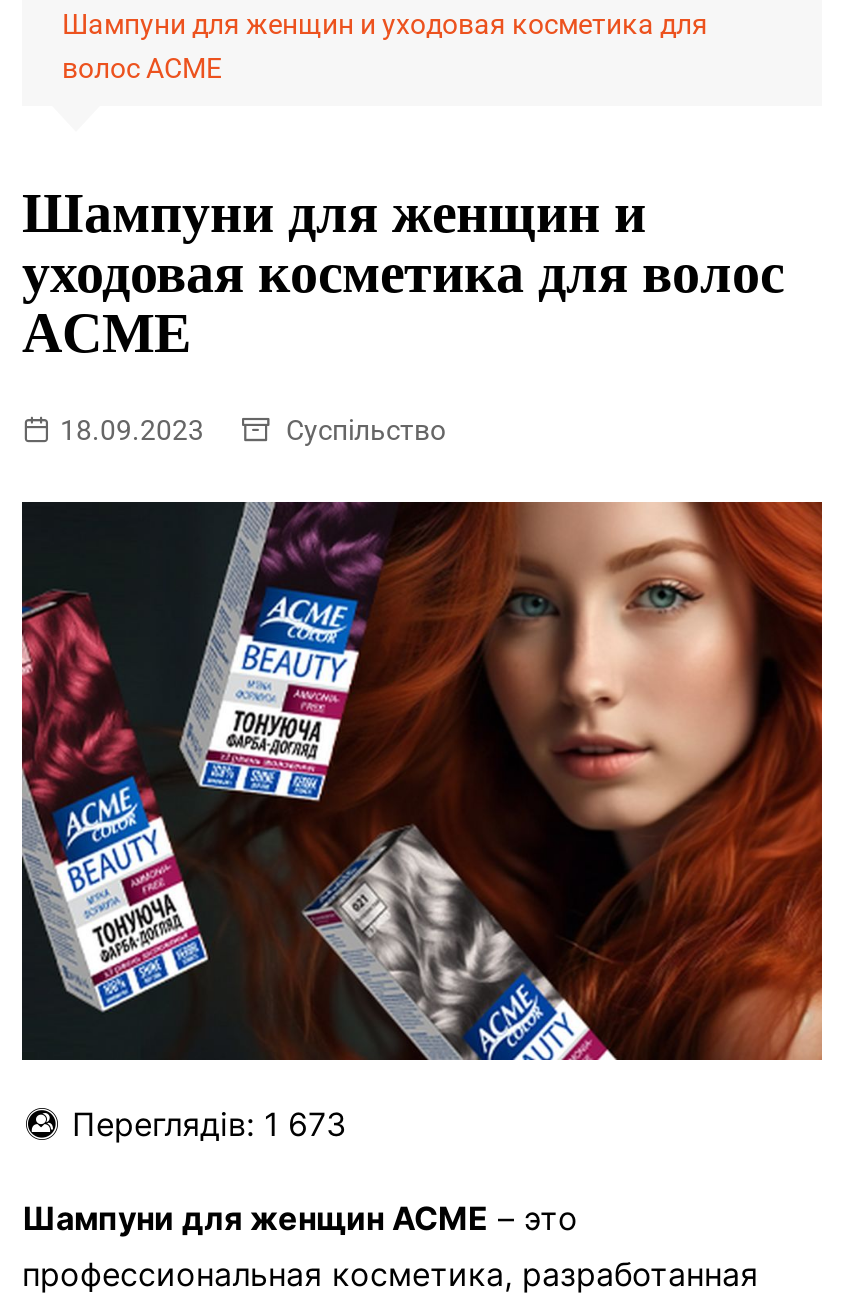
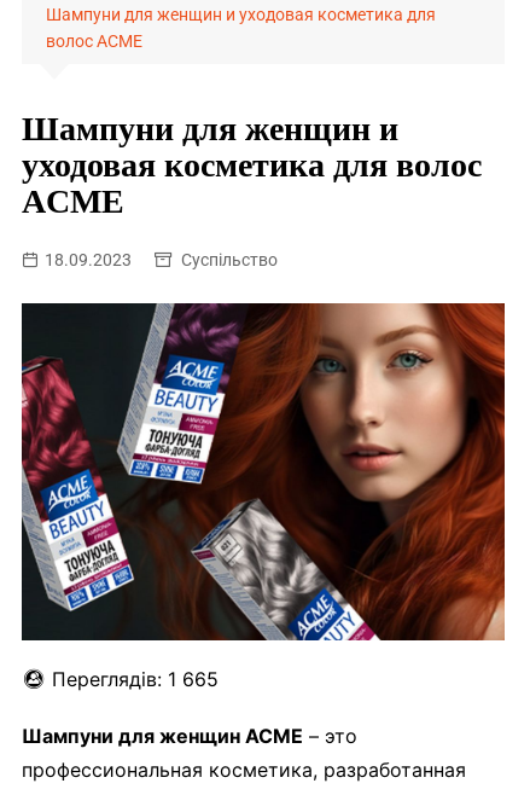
[72,1104,346,1144] Переглядів: 1 673 -> [52,667,219,691] Переглядів: 1 665

